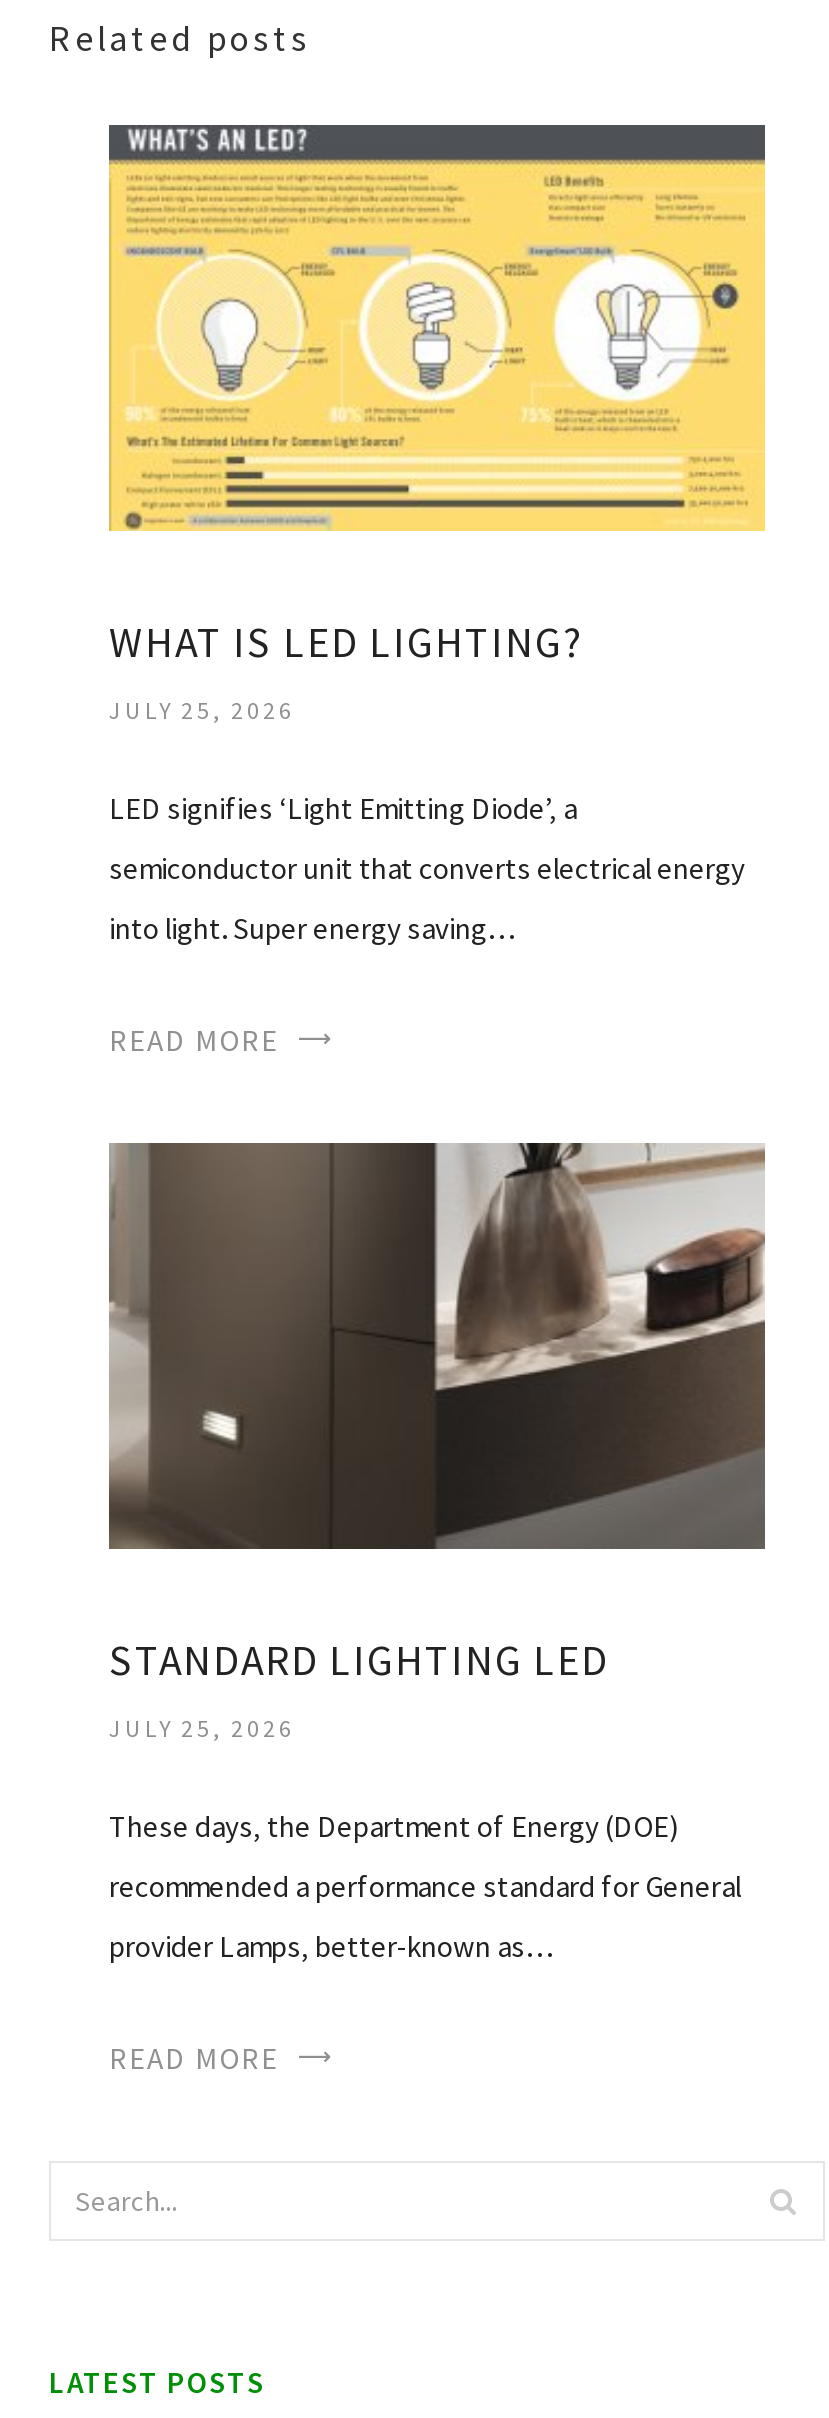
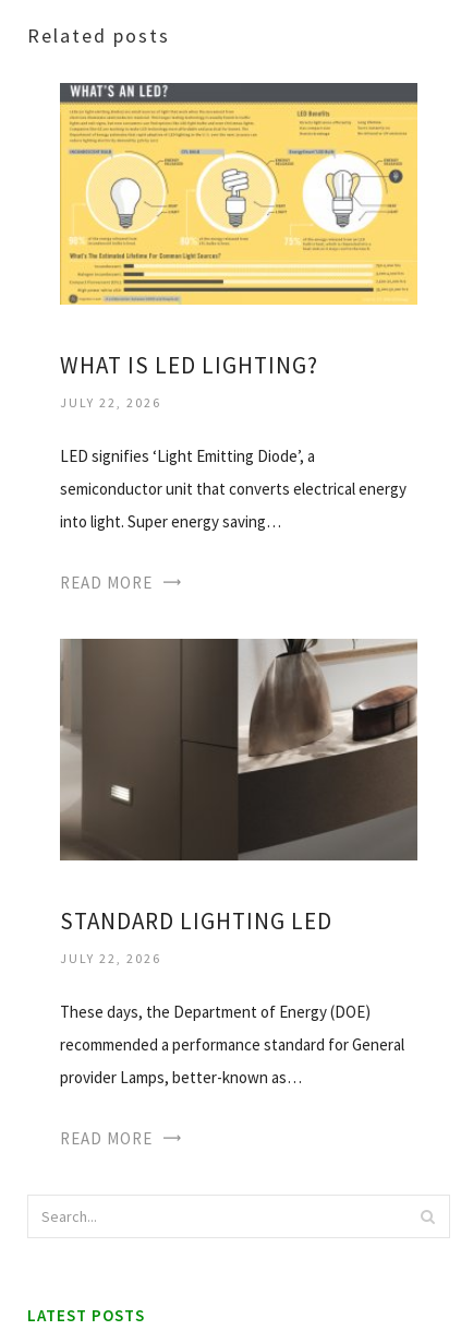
[109,695,295,725] JULY 25, 2026 -> [60,394,161,411] JULY 22, 2026
[109,1714,295,1744] JULY 25, 2026 -> [60,951,161,967] JULY 22, 2026

